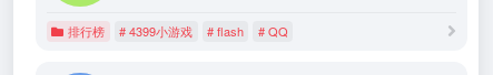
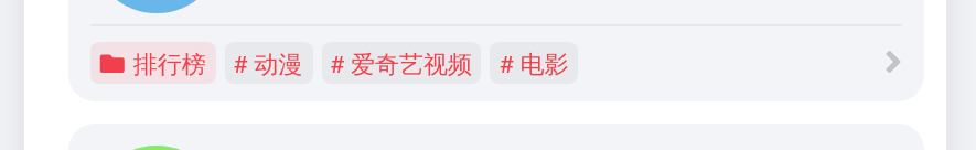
[119,22,288,40] # 4399小游戏 | # flash | # QQ -> [234,44,568,79] # 动漫 | # 爱奇艺视频 | # 电影

